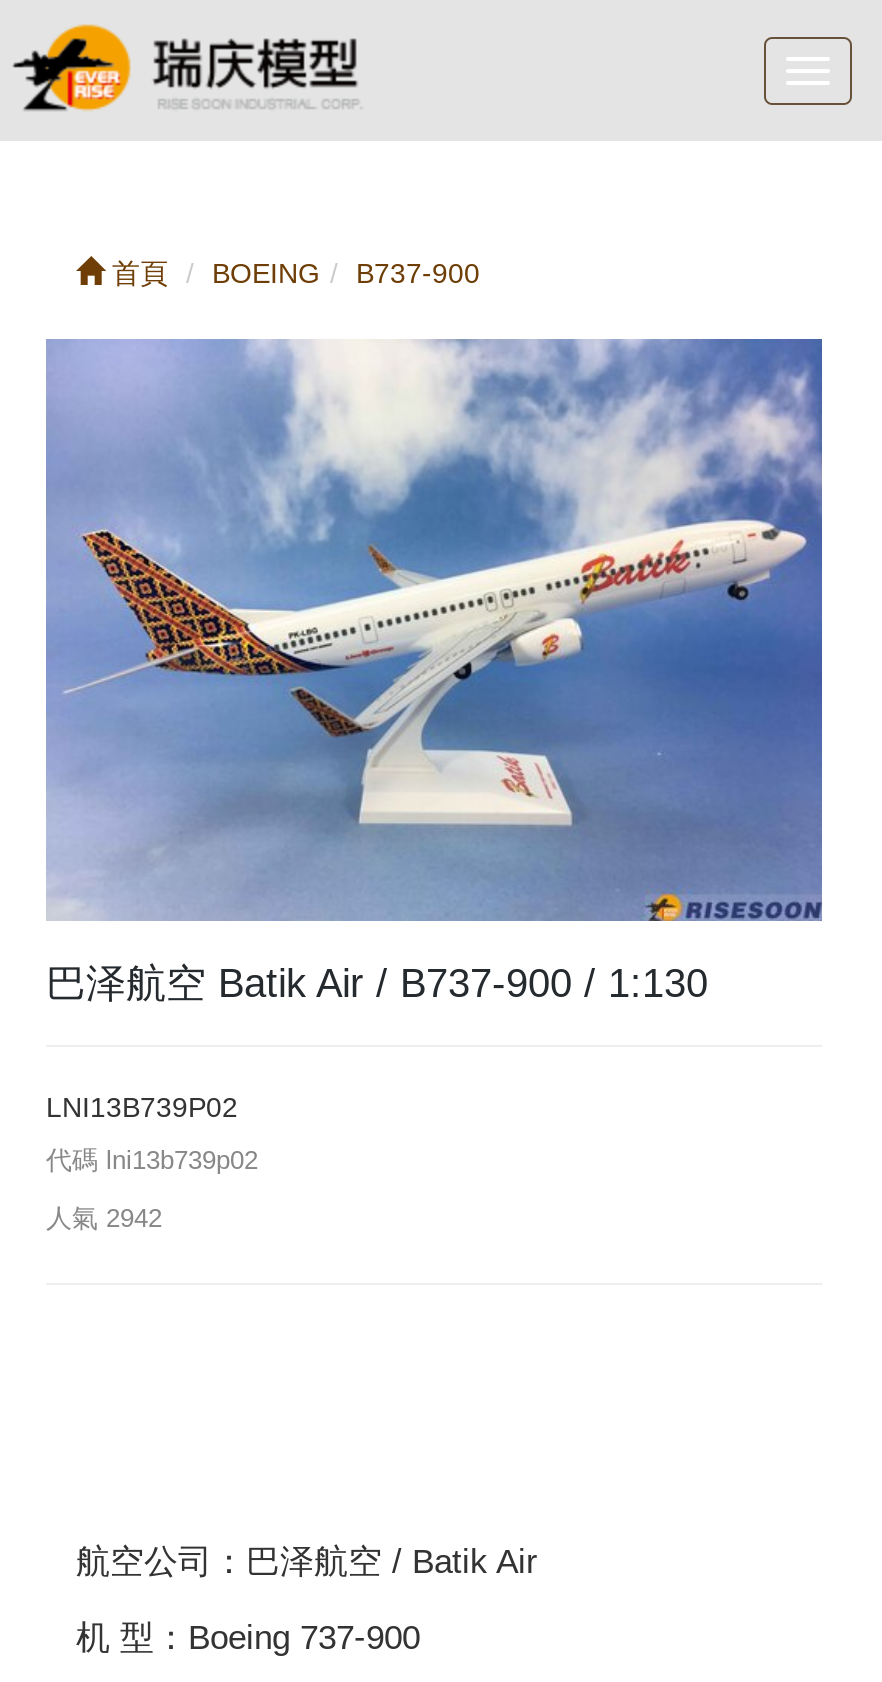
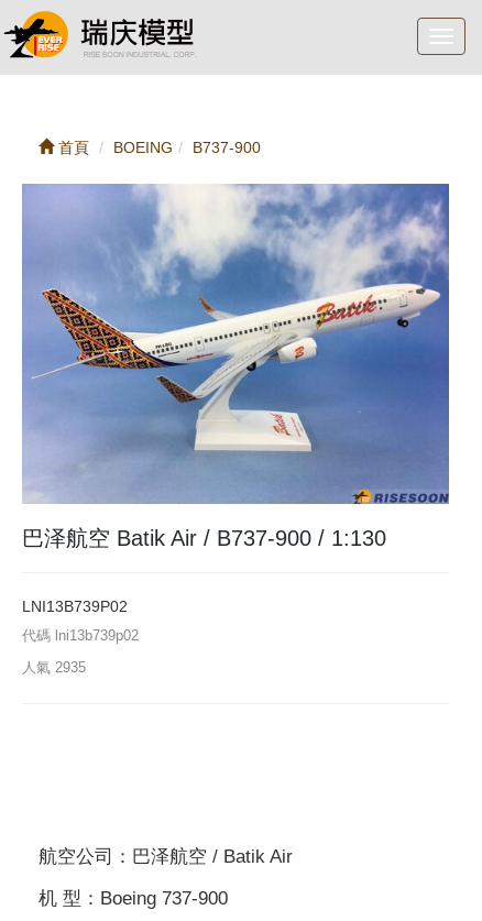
[46,1203,162,1233] 人氣2942 -> [22,659,86,676] 人氣2935

